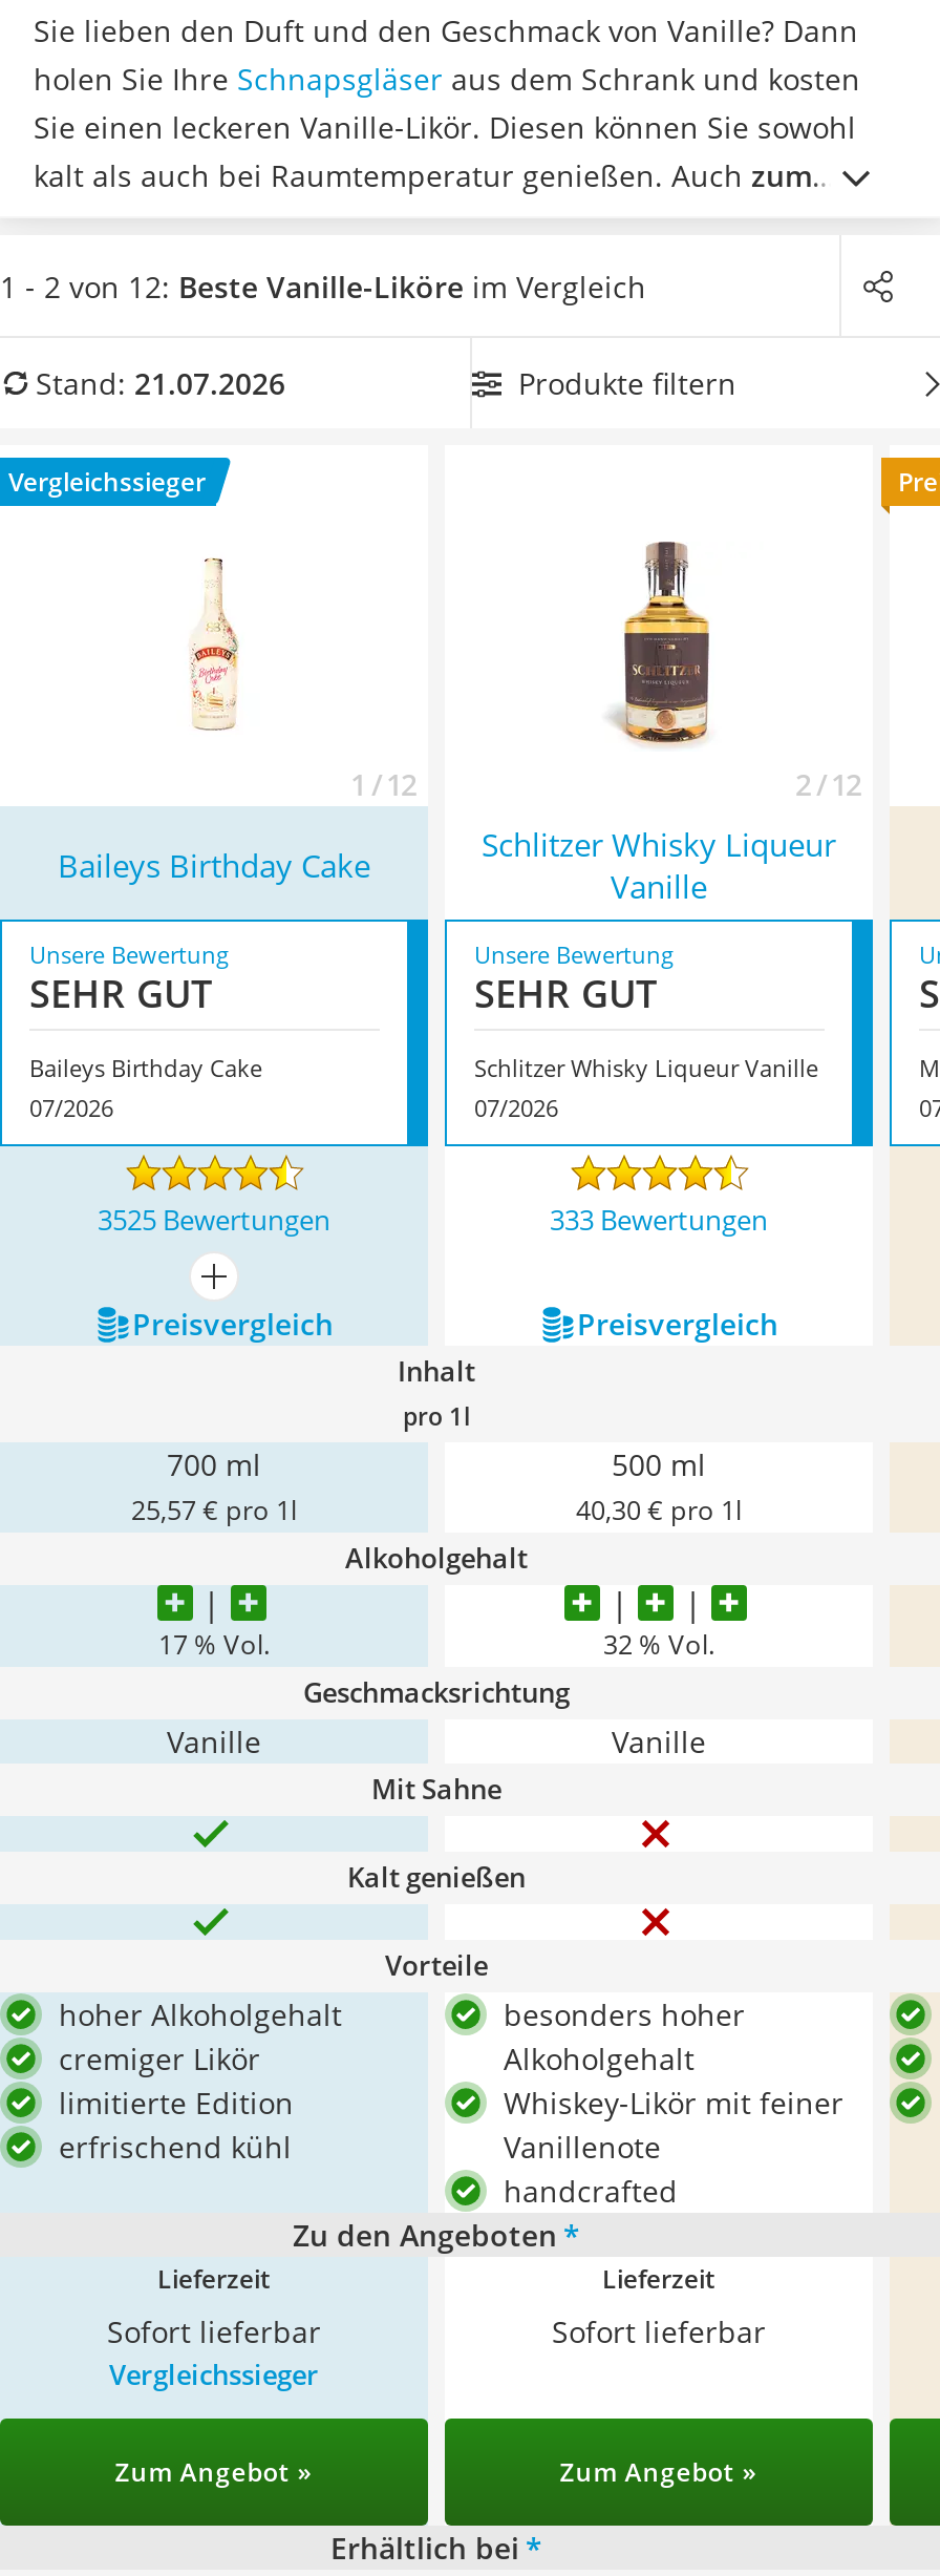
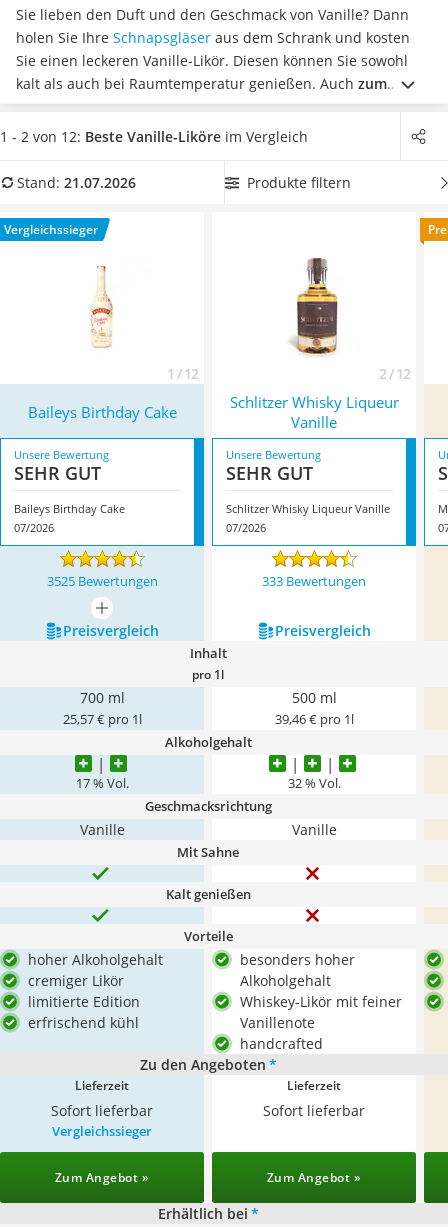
[576,1493,742,1528] 40,30 € pro 1l -> [274,711,353,728] 39,46 € pro 1l

